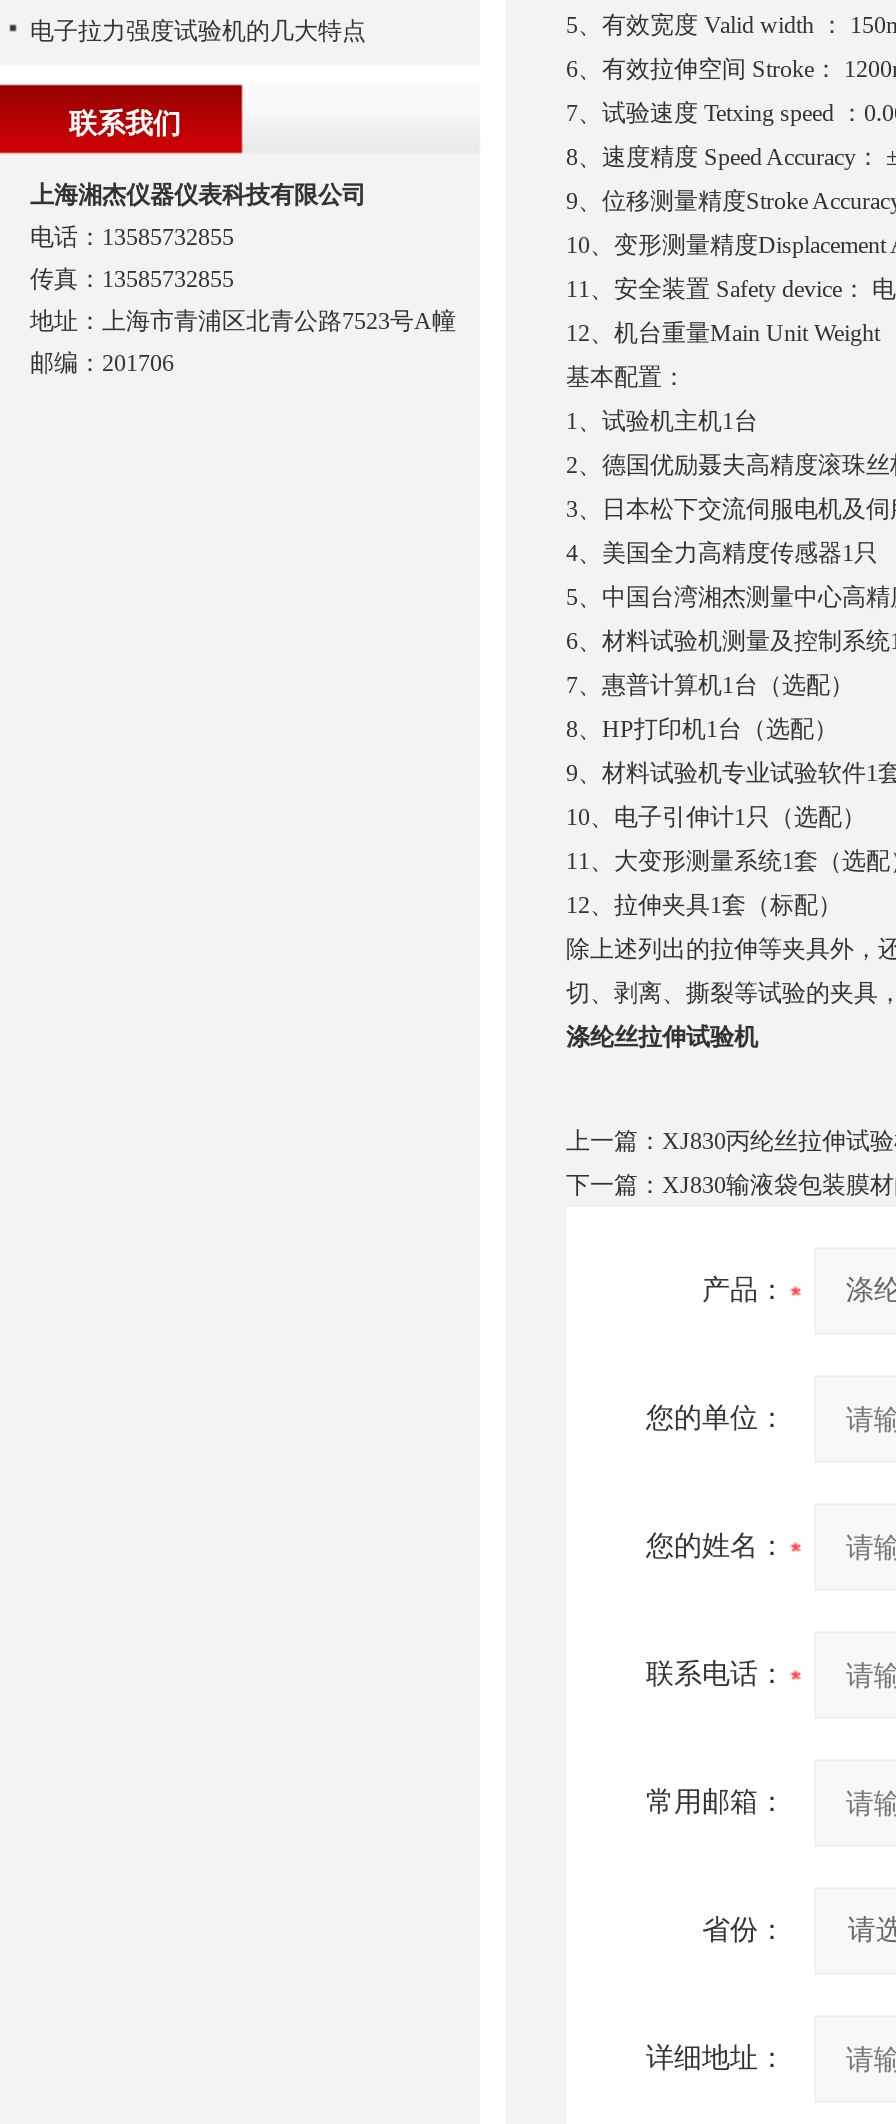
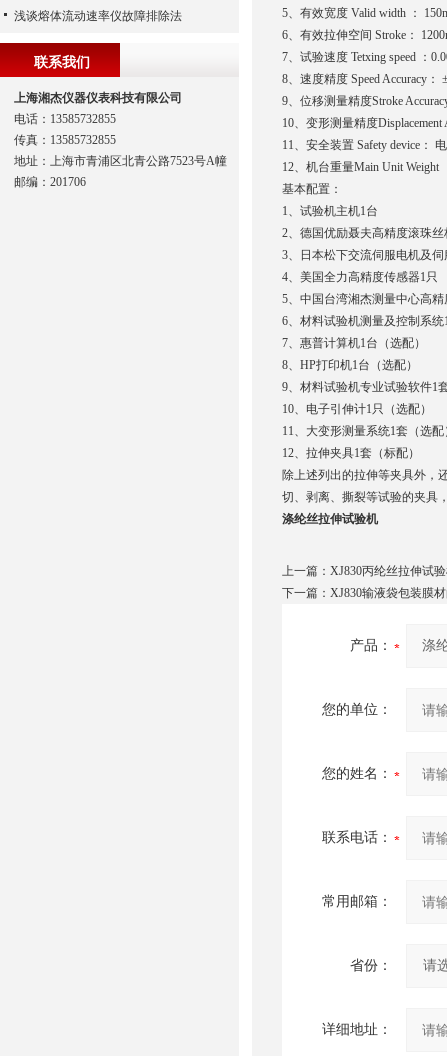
[30,17,366,45] 电子拉力强度试验机的几大特点 -> [14,9,182,23] 浅谈熔体流动速率仪故障排除法

